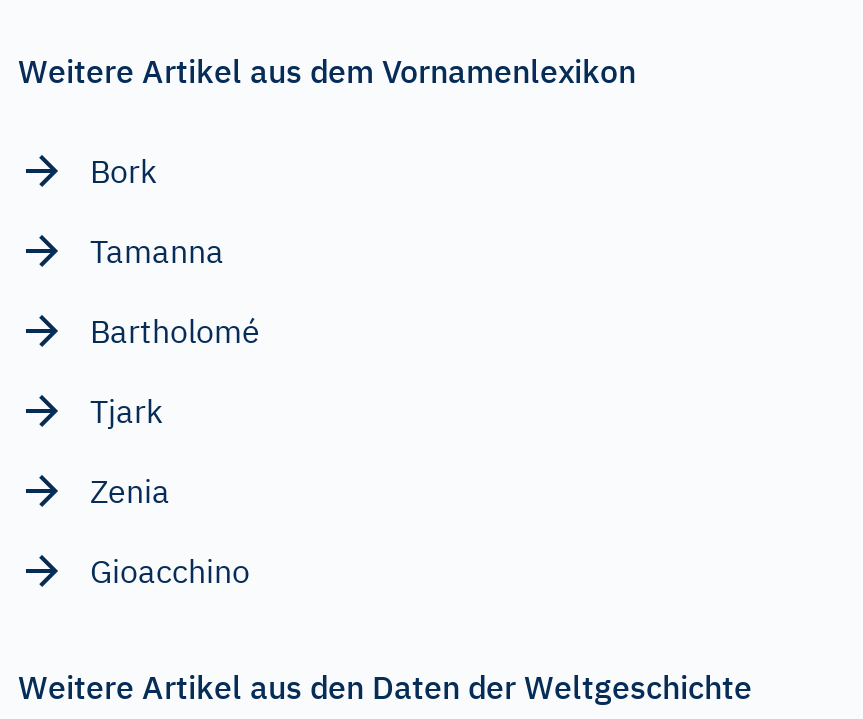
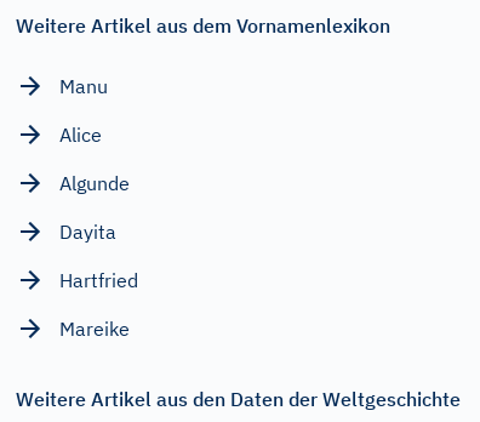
[90,150,156,190] Bork -> [59,73,108,98] Manu
[90,230,224,270] Tamanna -> [59,122,102,146] Alice
[90,310,260,350] Bartholomé -> [59,170,130,195] Algunde
[90,390,162,430] Tjark -> [59,219,116,243] Dayita
[90,470,170,510] Zenia -> [59,268,138,292] Hartfried
[90,550,250,590] Gioacchino -> [59,316,130,340] Mareike

